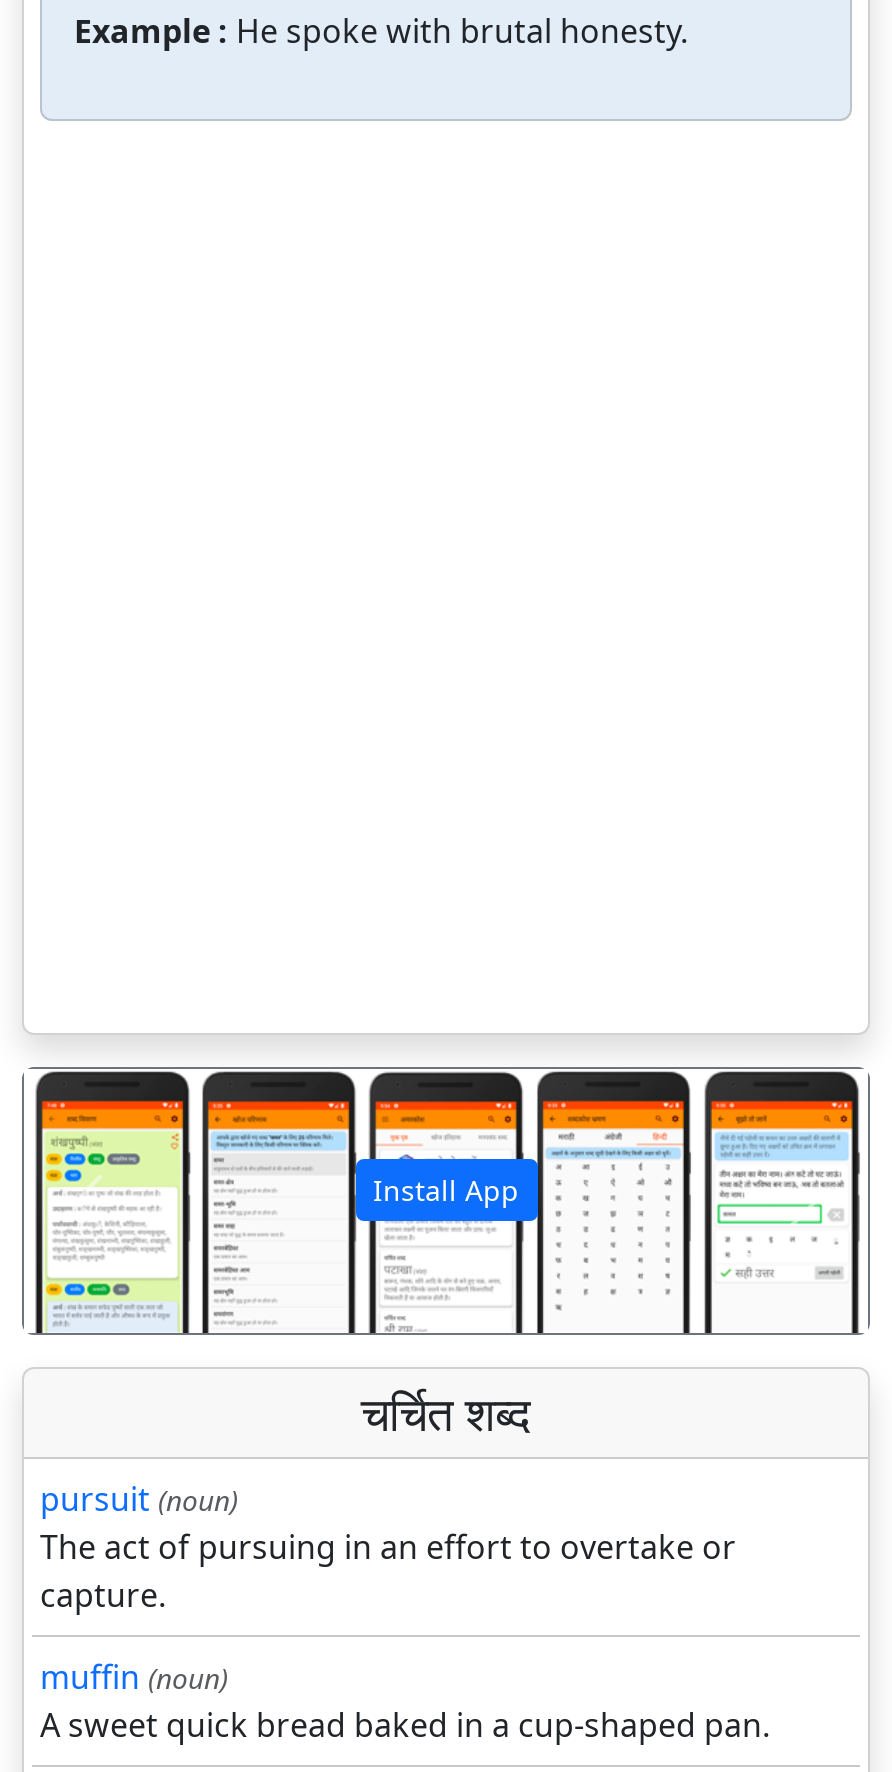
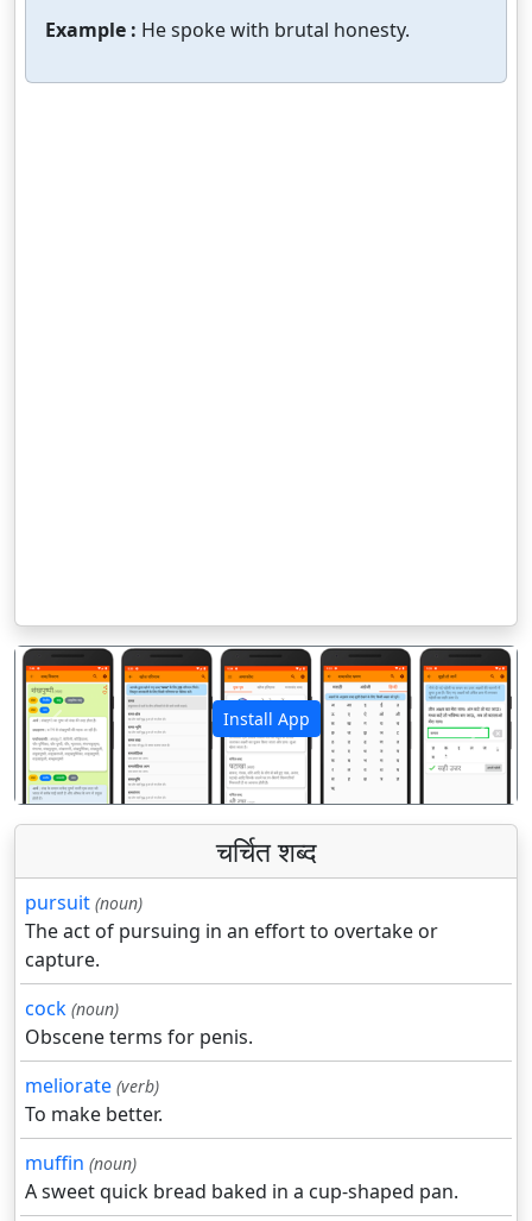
none -> [25,995,253,1127] cock (noun) | Obscene terms for penis. | meliorate (verb) | To make better.

